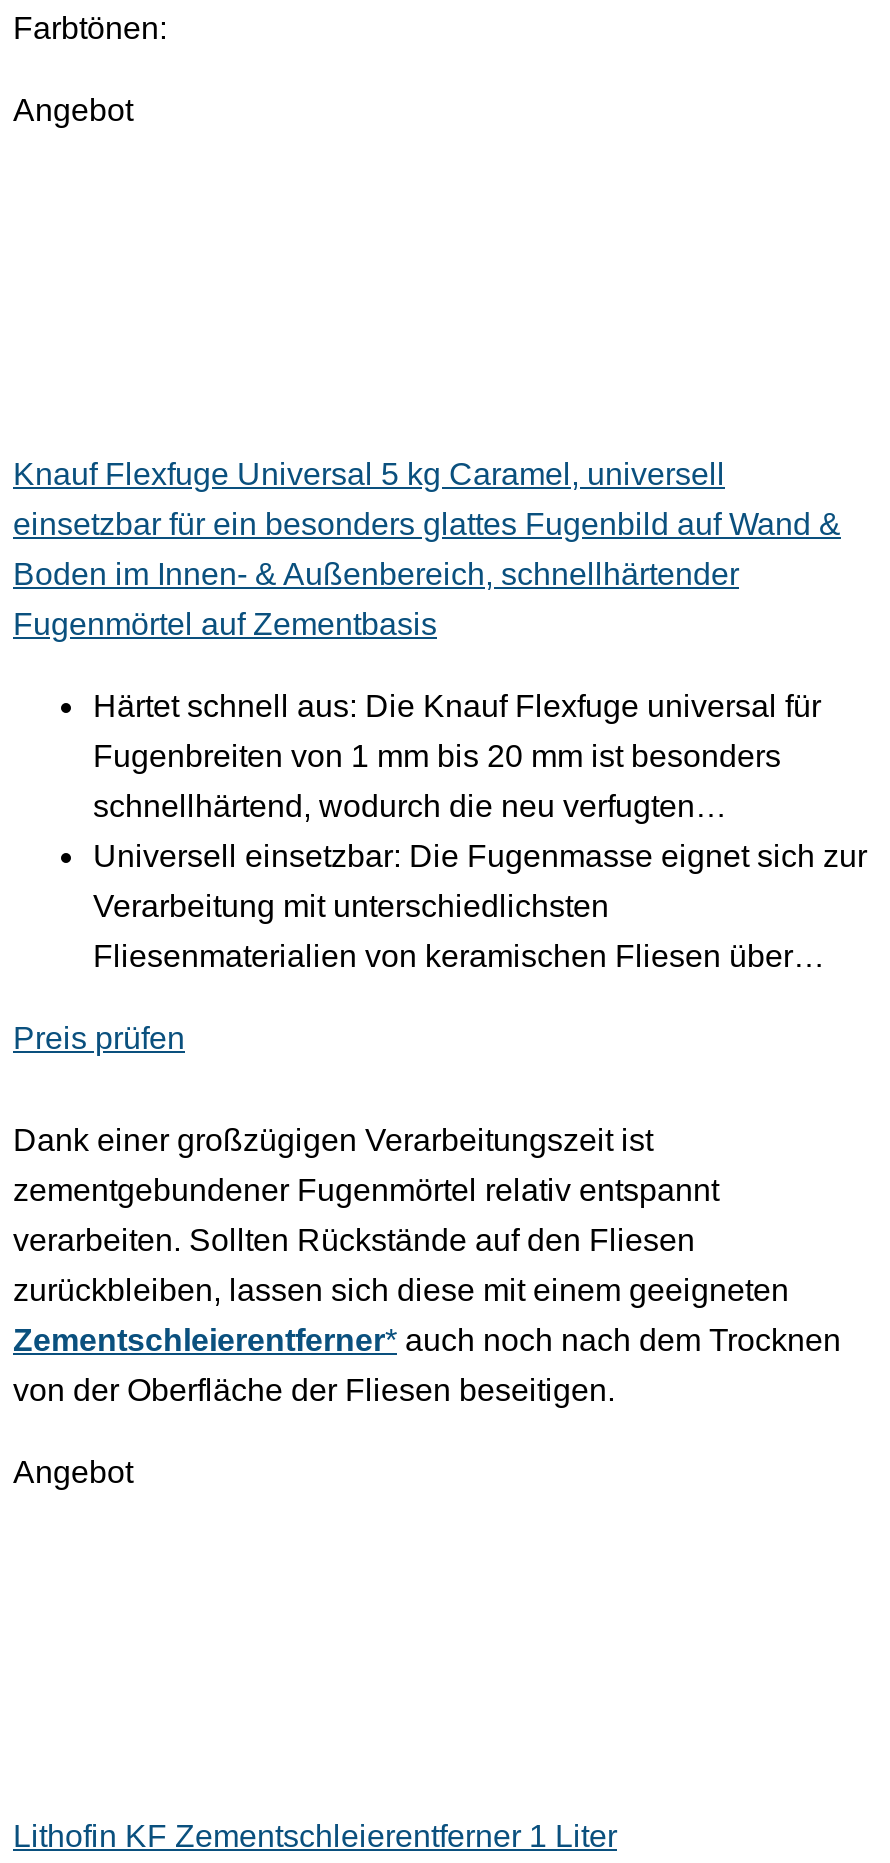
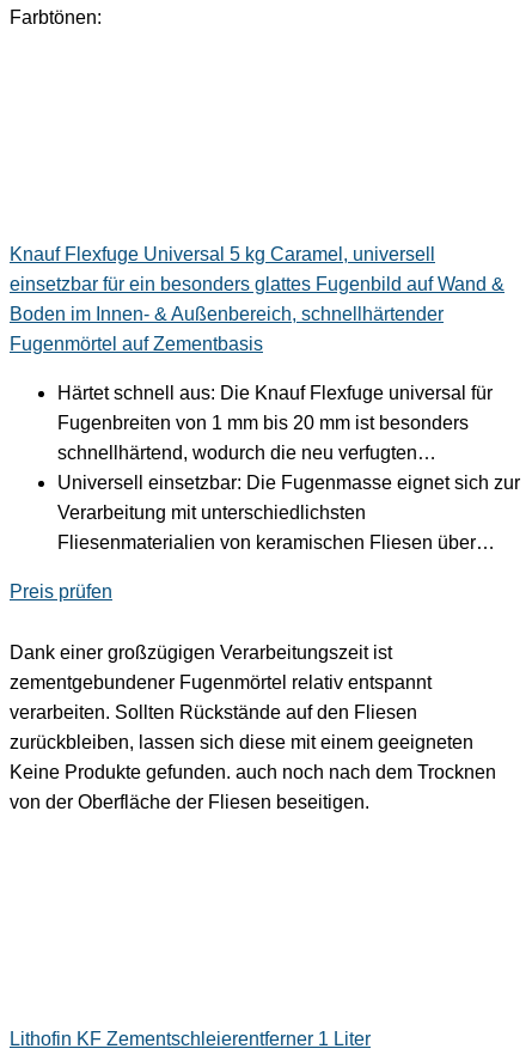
[13,93,133,127] Angebot -> none
[13,1323,841,1357] Zementschleierentferner* auch noch nach dem Trocknen -> [10,762,496,782] Keine Produkte gefunden. auch noch nach dem Trocknen
[13,1455,133,1489] Angebot -> none

